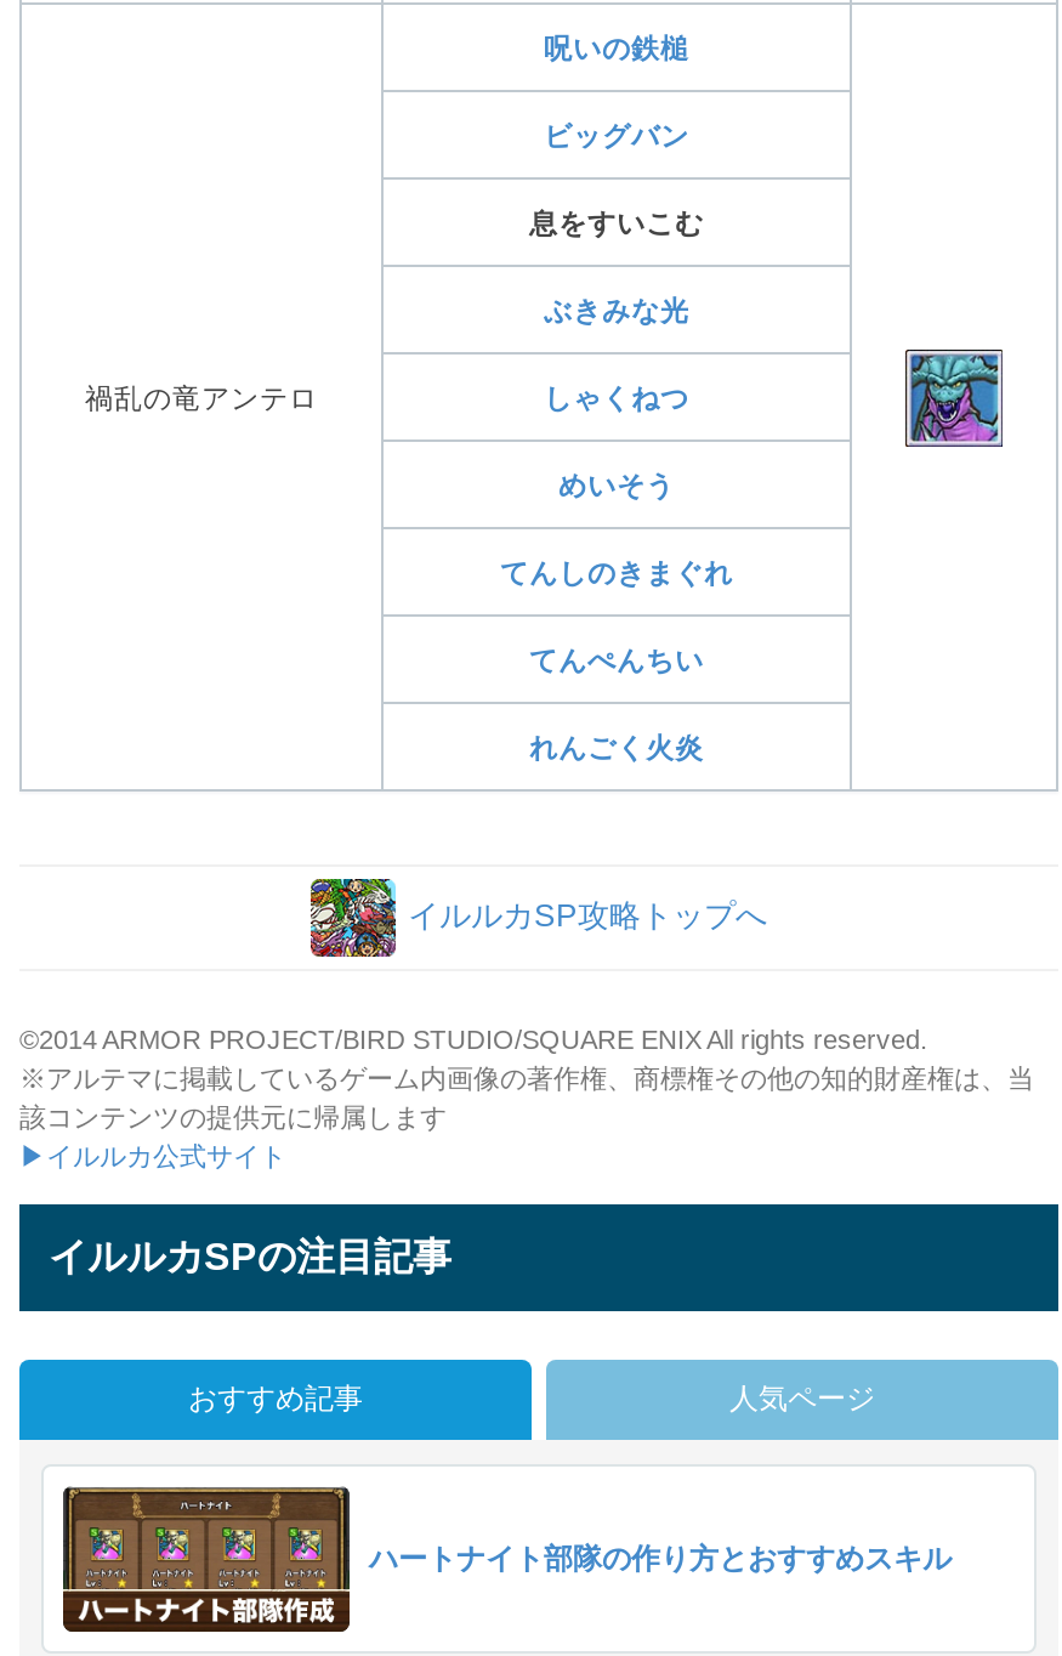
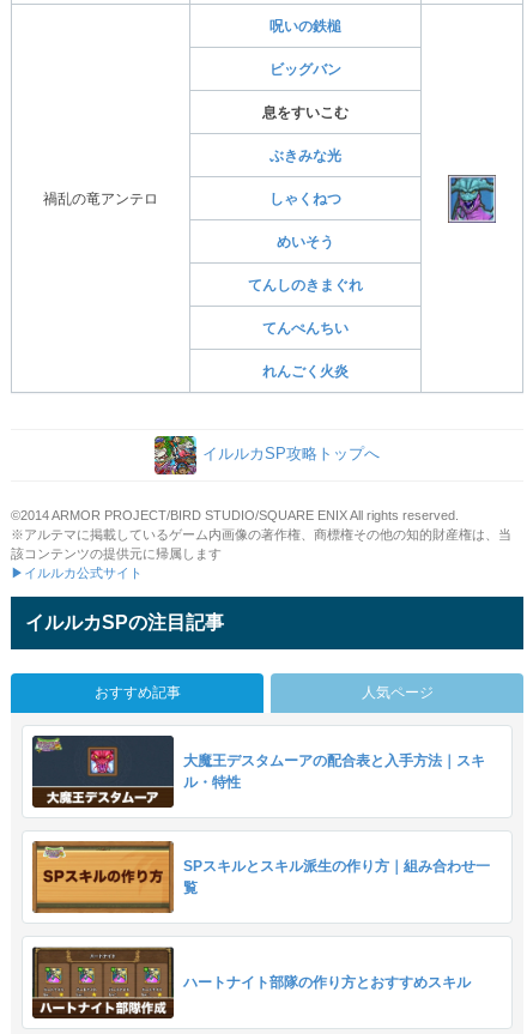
none -> [31,840,490,914] [image] | SPスキルとスキル派生の作り方｜組み合わせ一 | 覧
none -> [34,734,485,804] [image] | 大魔王デスタムーアの配合表と入手方法｜スキ | ル・特性

